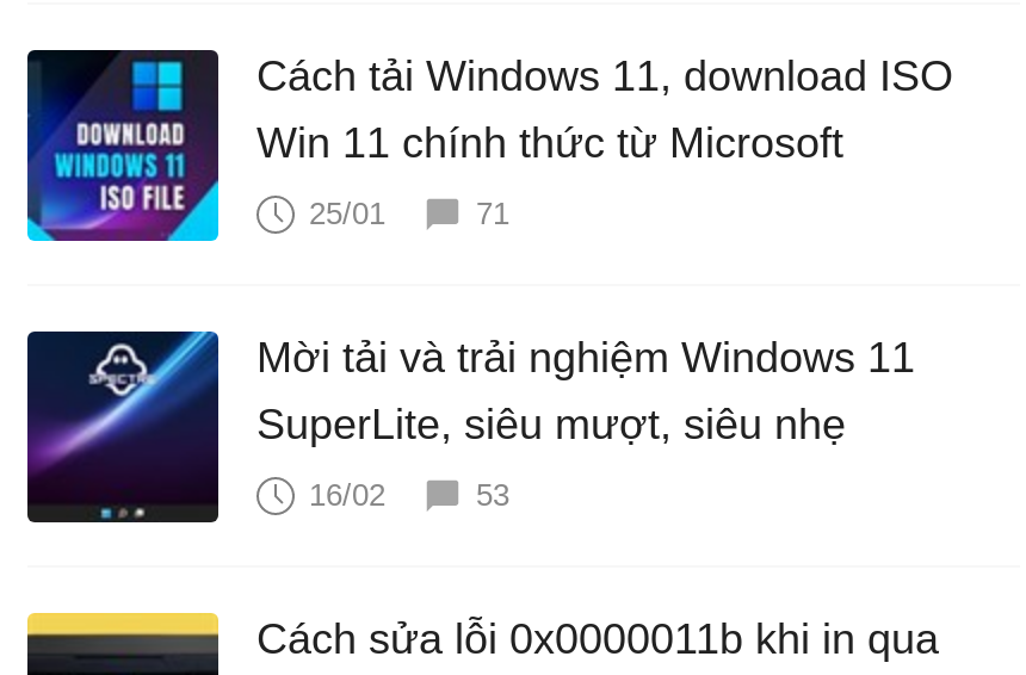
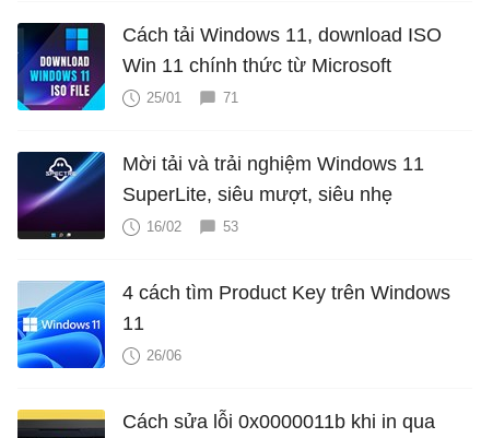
none -> [16,280,450,369] [image] | 4 cách tìm Product Key trên Windows | 11 | 26/06

